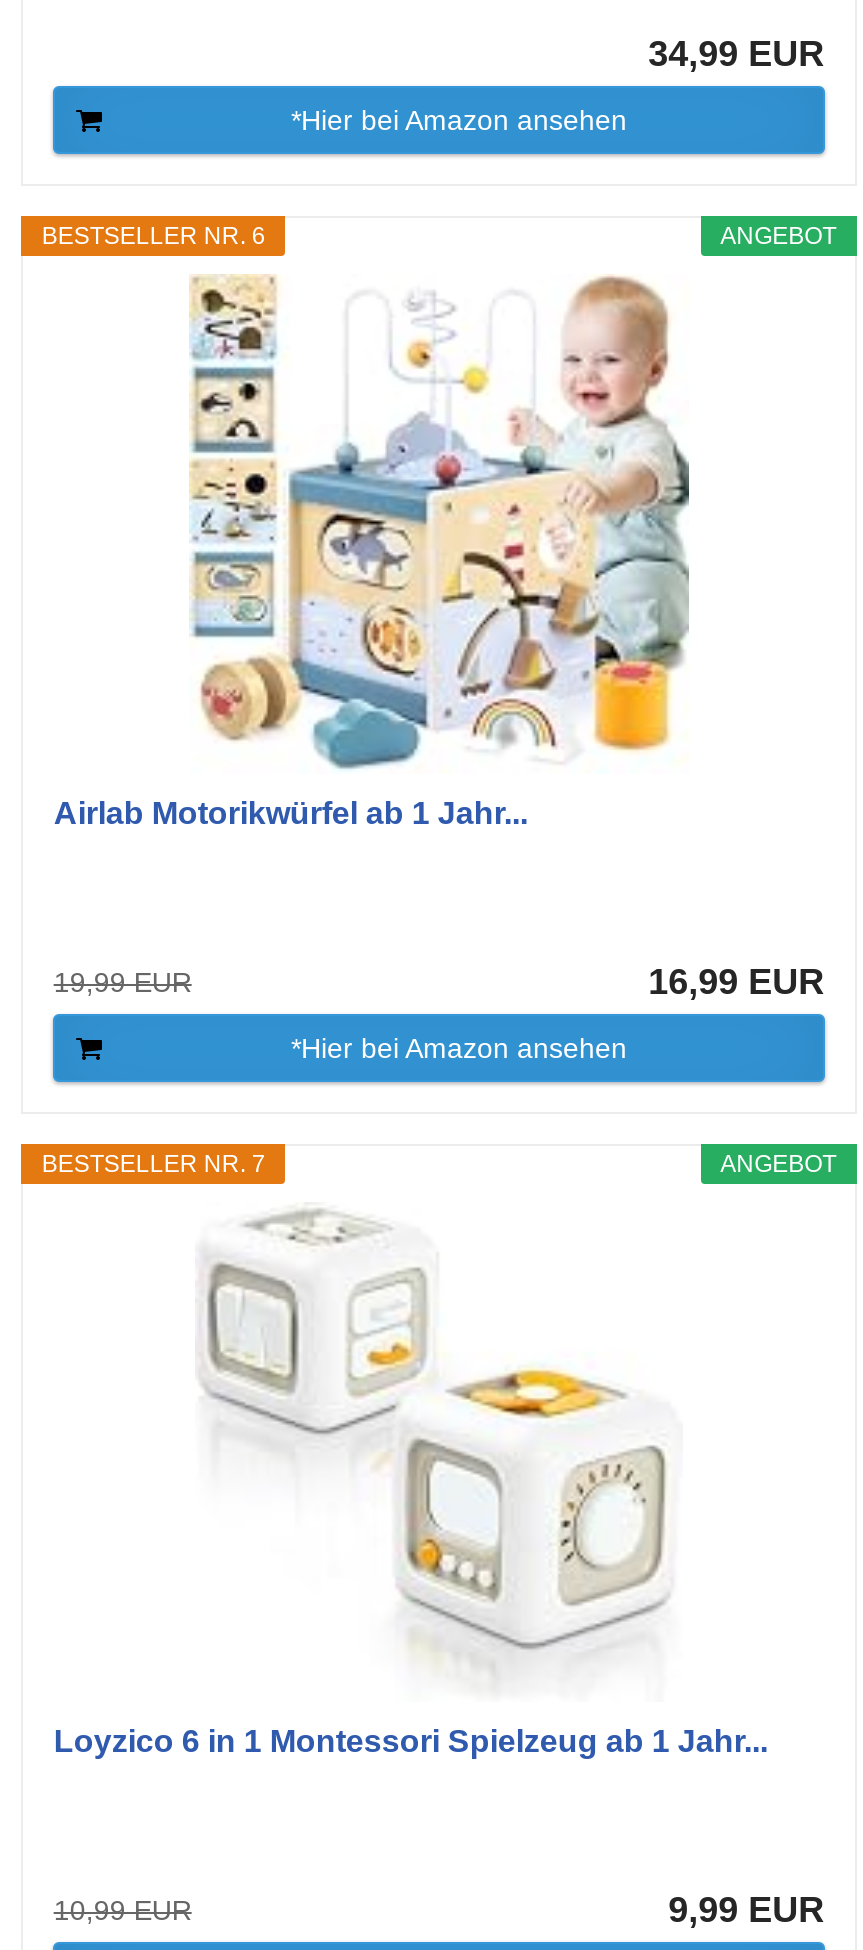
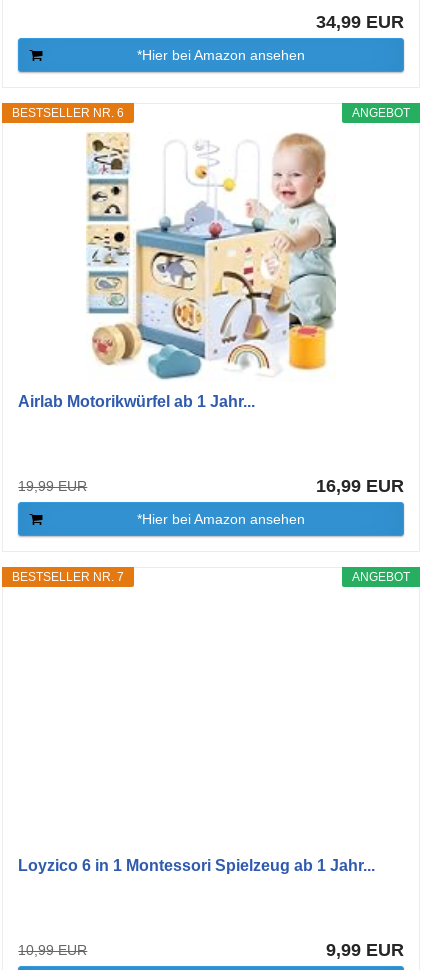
[199,1208,669,1680] [image] -> none

